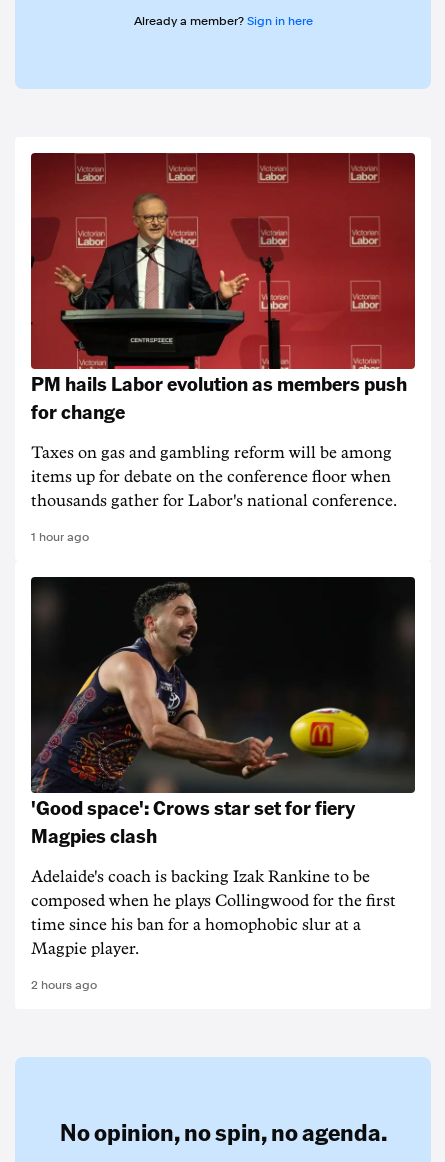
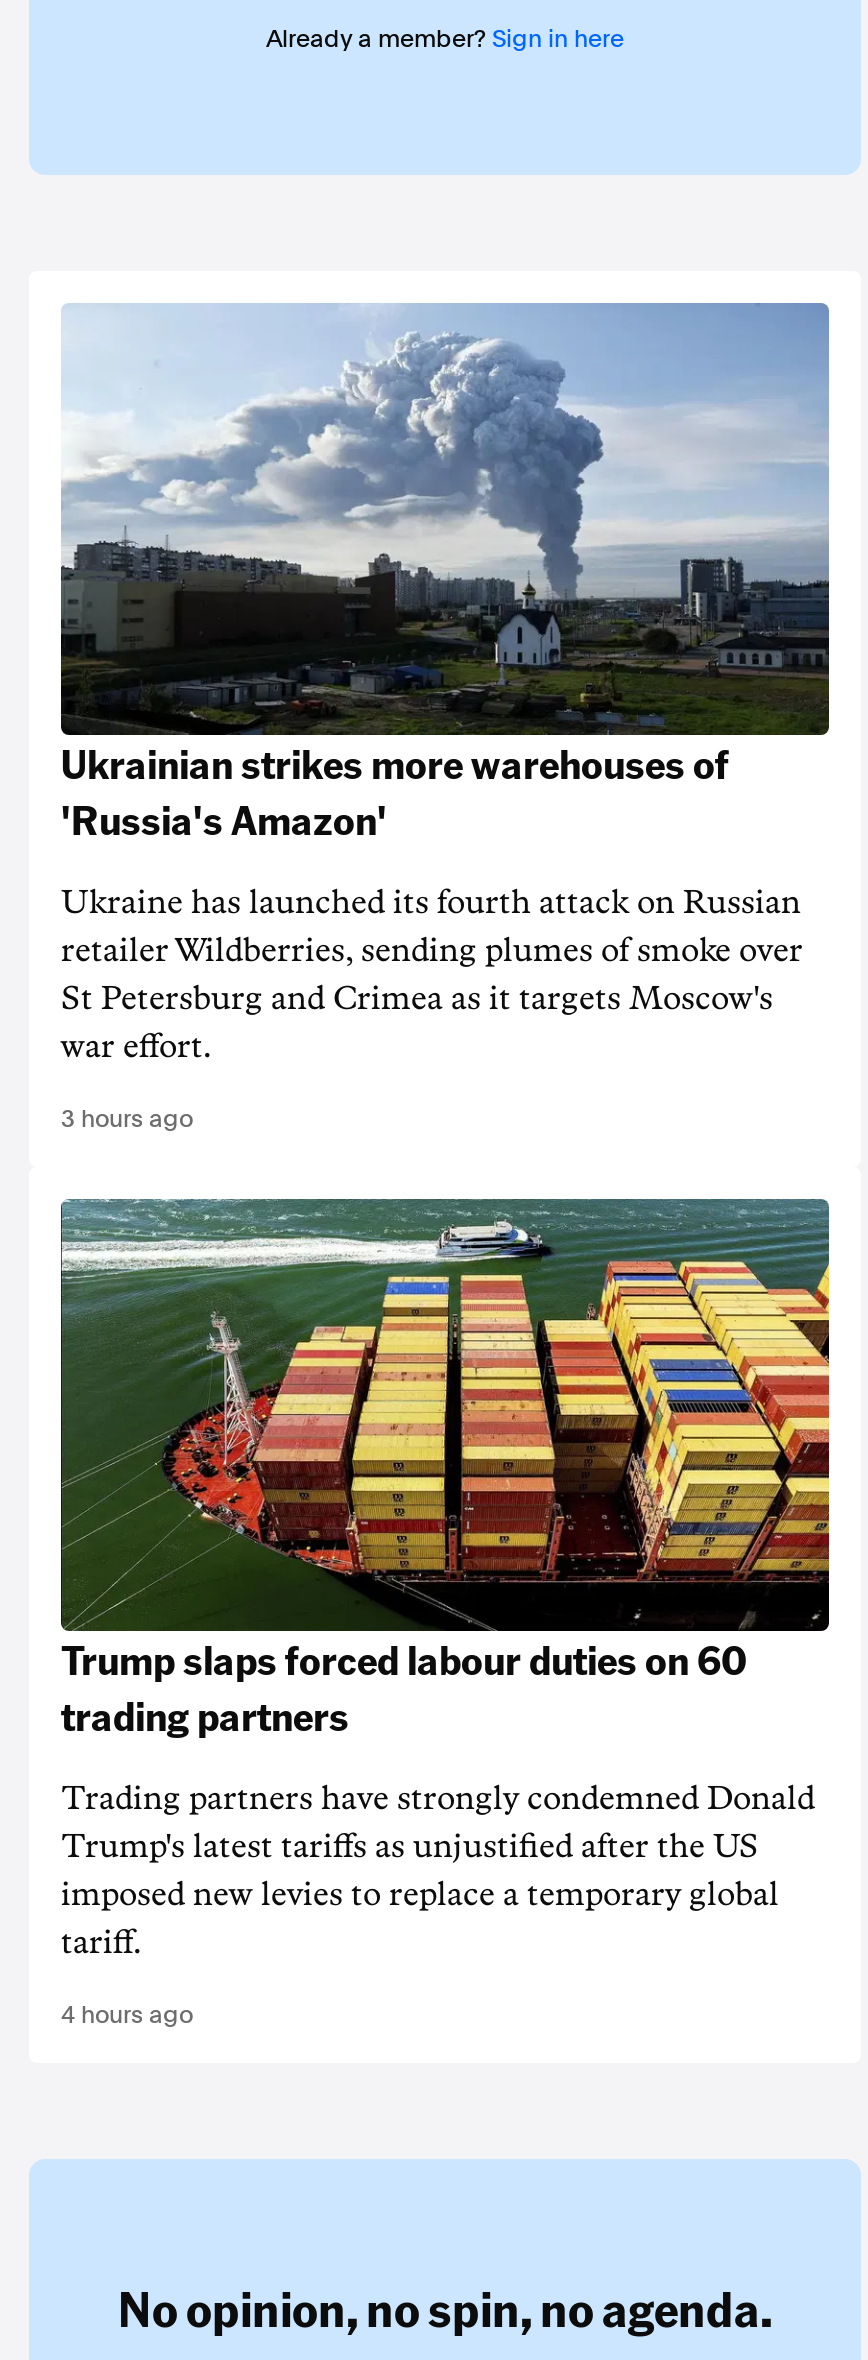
[30,152,416,544] [image] | PM hails Labor evolution as members push | for change | Taxes on gas and gambling reform will be among | items up for debate on the conference floor when | thousands gather for Labor's national conference. | 1 hour ago -> [59,301,831,1133] [image] | Ukrainian strikes more warehouses of | 'Russia's Amazon' | Ukraine has launched its fourth attack on Russian | retailer Wildberries, sending plumes of smoke over | St Petersburg and Crimea as it targets Moscow's | war effort. | 3 hours ago
[30,576,416,992] [image] | 'Good space': Crows star set for fiery | Magpies clash | Adelaide's coach is backing Izak Rankine to be | composed when he plays Collingwood for the first | time since his ban for a homophobic slur at a | Magpie player. | 2 hours ago -> [61,1197,831,2029] [image] | Trump slaps forced labour duties on 60 | trading partners | Trading partners have strongly condemned Donald | Trump's latest tariffs as unjustified after the US | imposed new levies to replace a temporary global | tariff. | 4 hours ago

